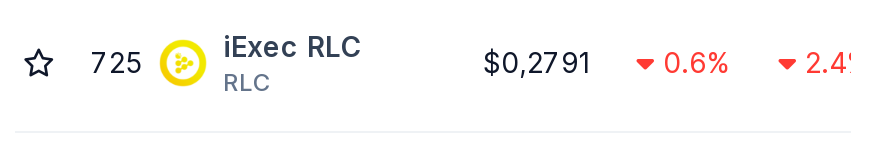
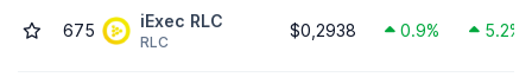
[91,45,143,79] 725 -> [63,20,95,40] 675
[483,45,589,79] $0,2791 -> [290,20,356,40] $0,2938
[663,45,729,79] 0.6% -> [400,20,439,40] 0.9%
[805,45,869,79] 2.4% -> [484,20,522,40] 5.2%

